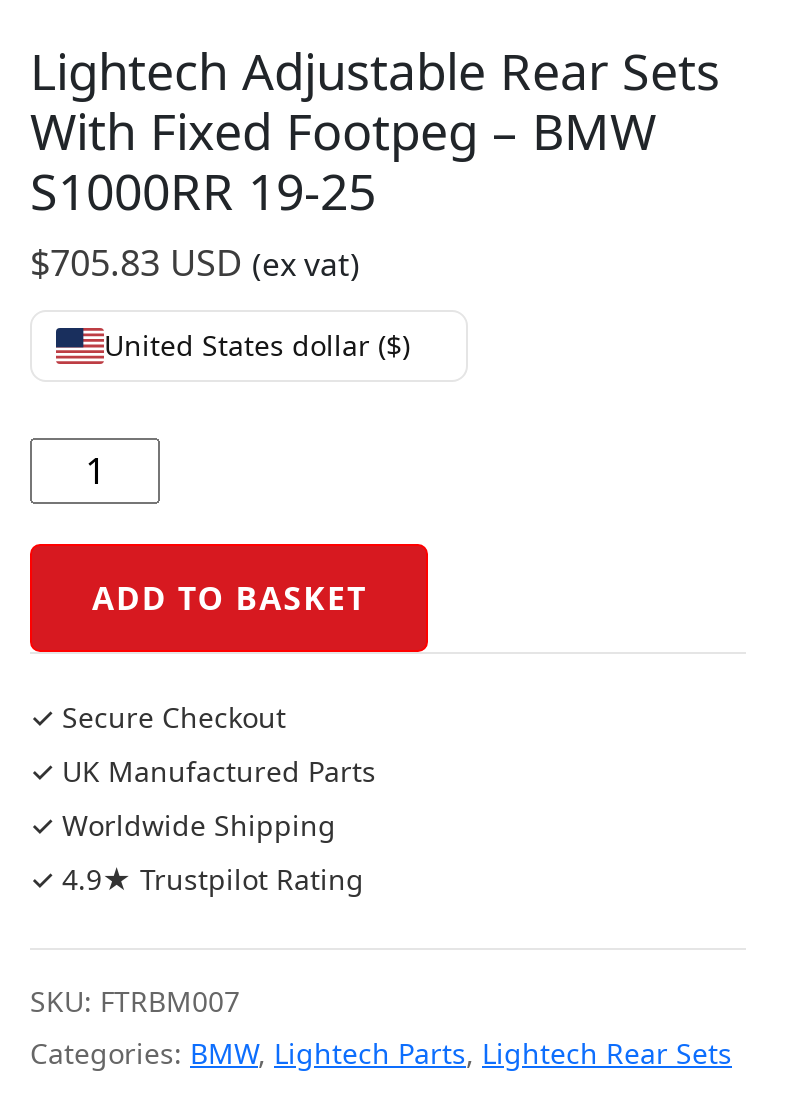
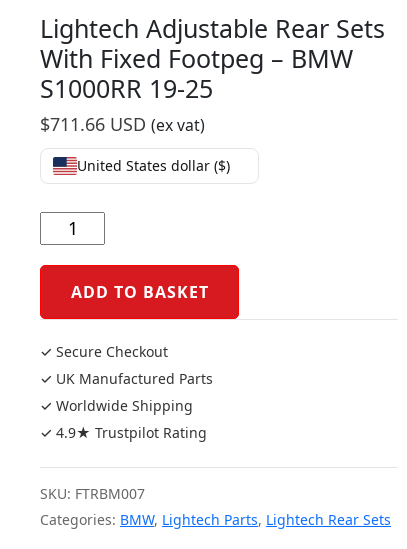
[30,238,360,286] $705.83 USD (ex vat) -> [40,112,205,136] $711.66 USD (ex vat)

